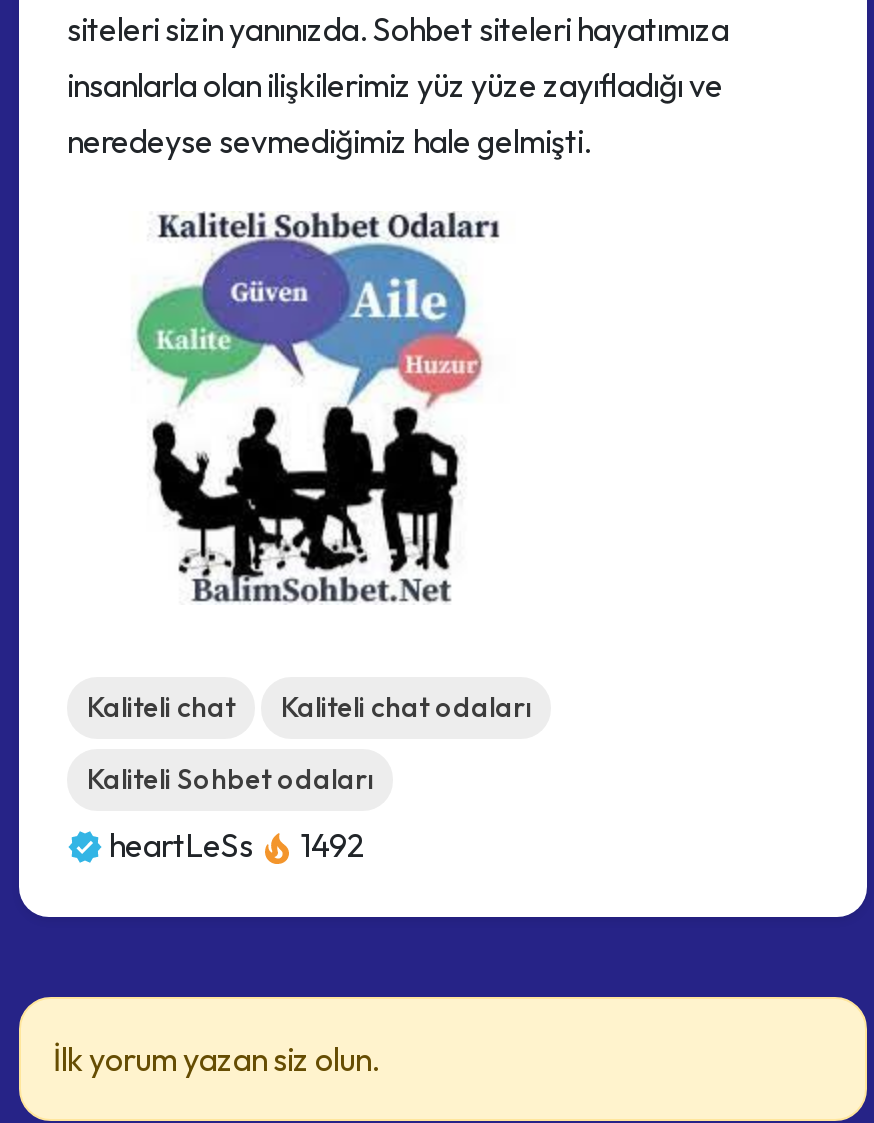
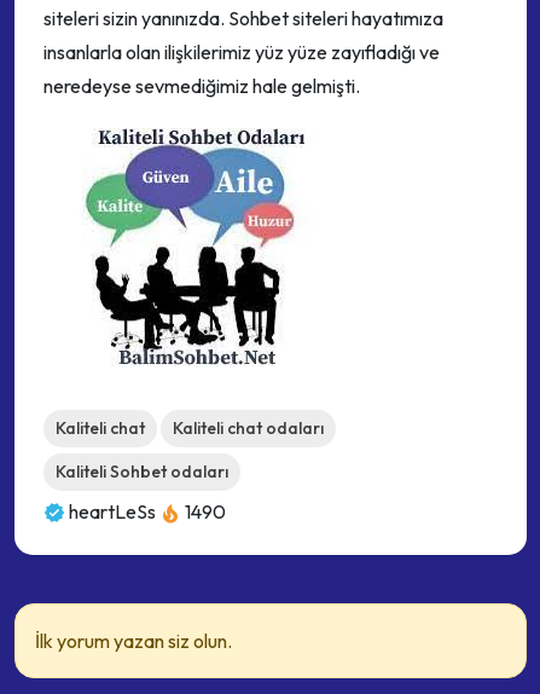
[109,825,365,865] heartLeSs 1492 -> [69,499,226,524] heartLeSs 1490

